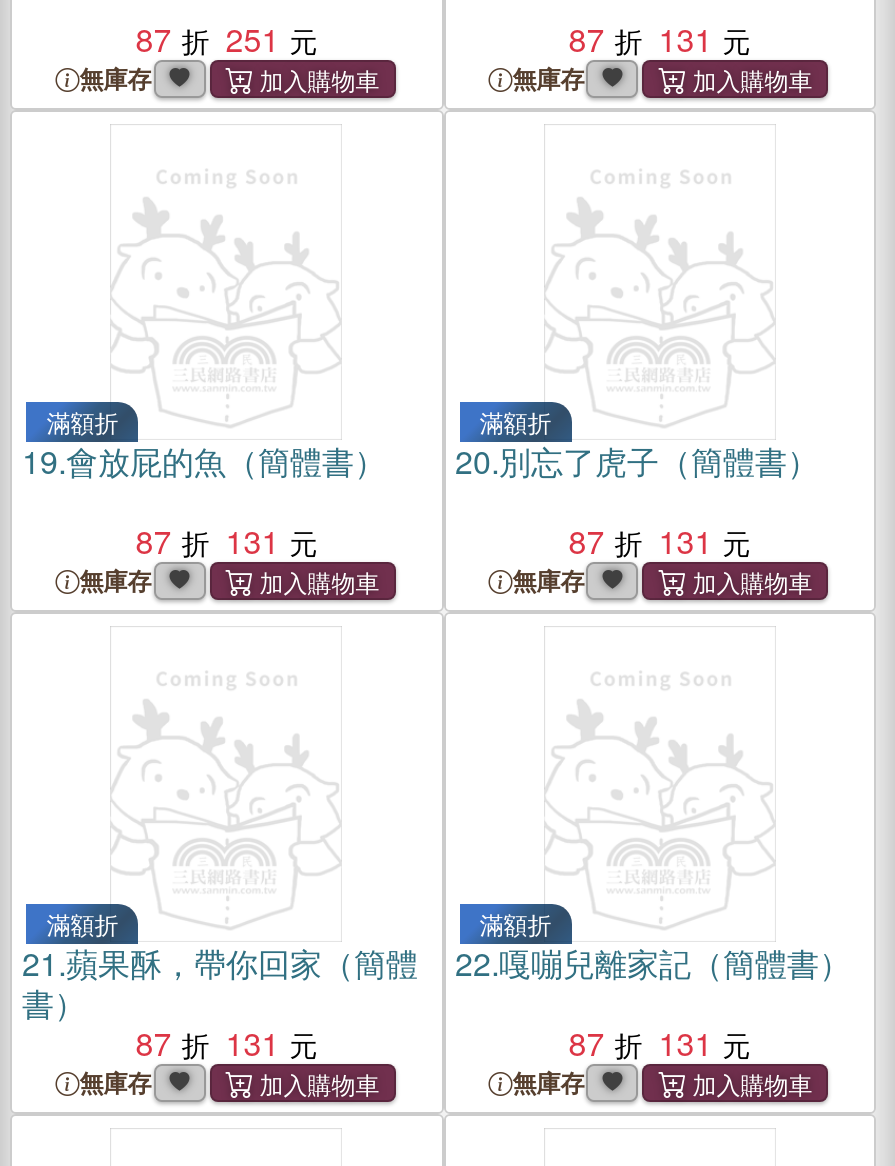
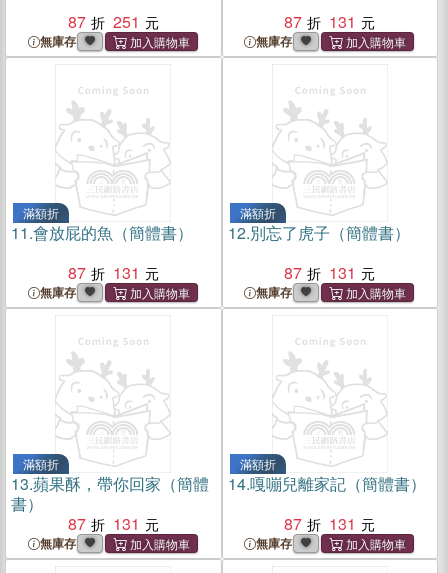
[22,438,386,484] 19.會放屁的魚（簡體書） -> [11,221,193,244] 11.會放屁的魚（簡體書）
[455,438,819,484] 20.別忘了虎子（簡體書） -> [227,221,409,244] 12.別忘了虎子（簡體書）
[22,940,418,986] 21.蘋果酥，帶你回家（簡體 -> [11,472,209,495] 13.蘋果酥，帶你回家（簡體
[455,940,851,986] 22.嘎嘣兒離家記（簡體書） -> [227,472,425,495] 14.嘎嘣兒離家記（簡體書）

